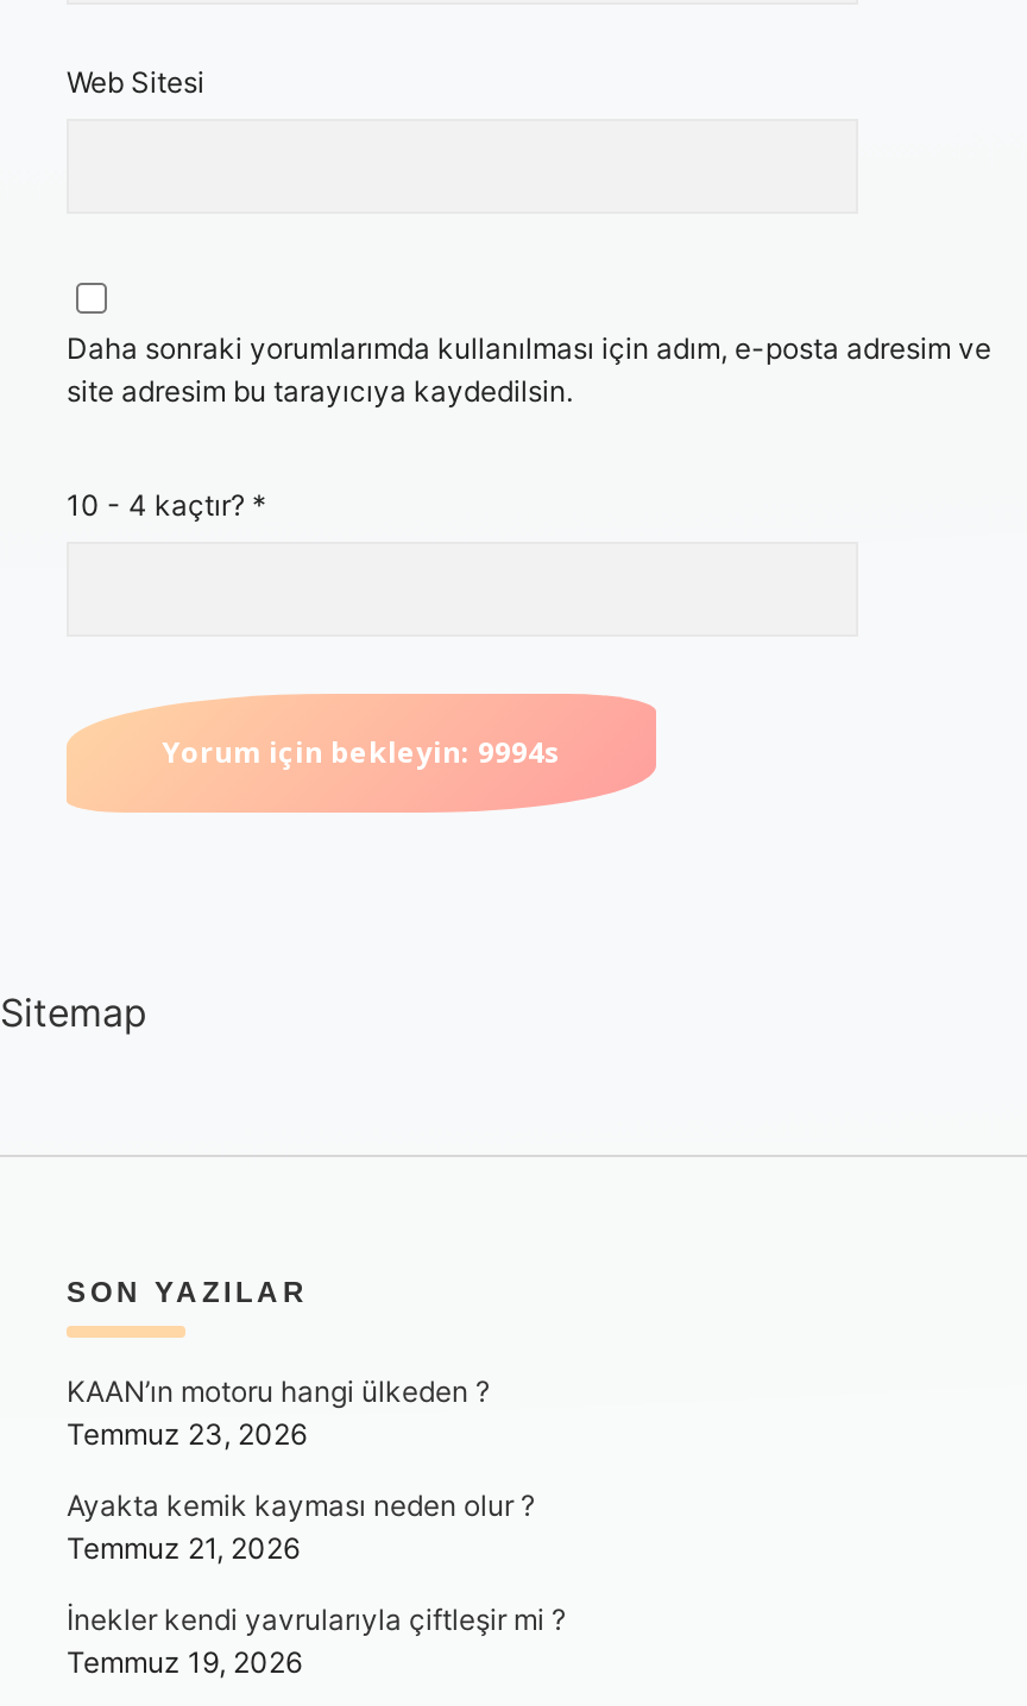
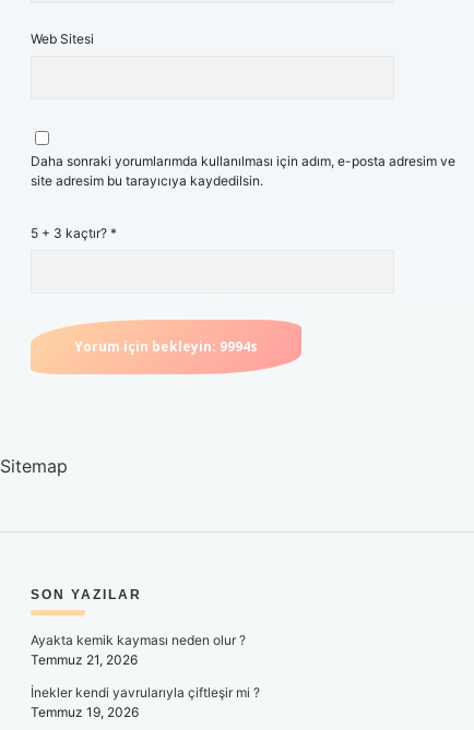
[67,487,266,523] 10 - 4 kaçtır? * -> [31,225,117,241] 5 + 3 kaçtır? *
[67,1373,490,1452] KAAN’ın motoru hangi ülkeden ? | Temmuz 23, 2026 -> none

